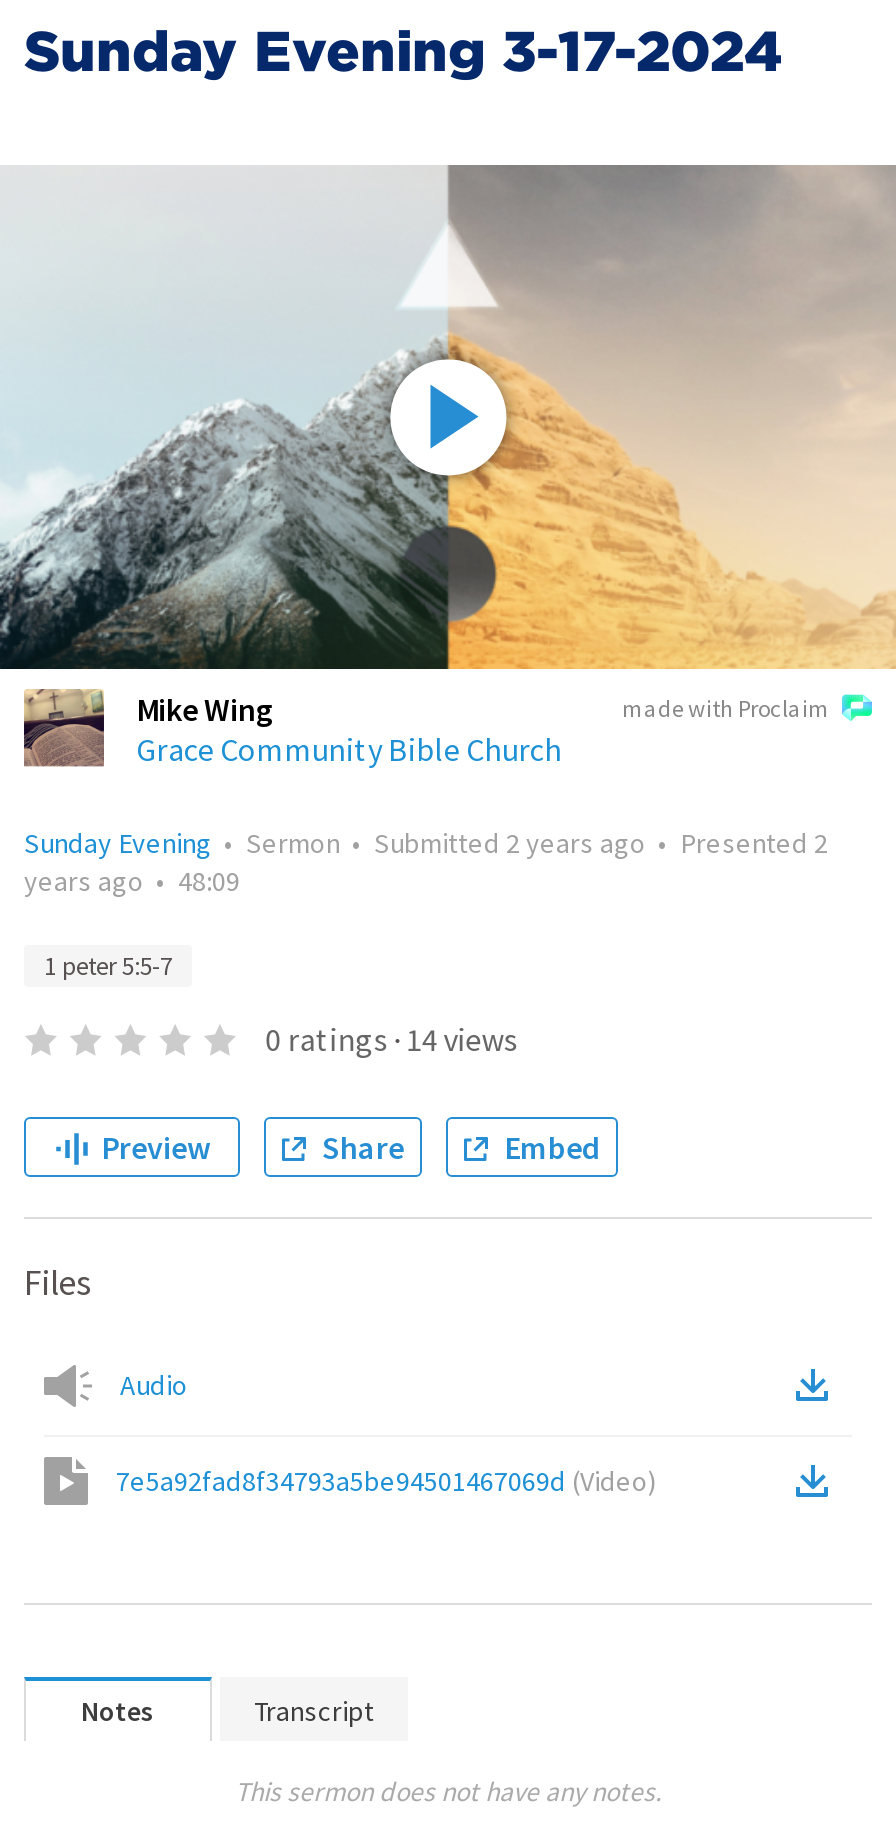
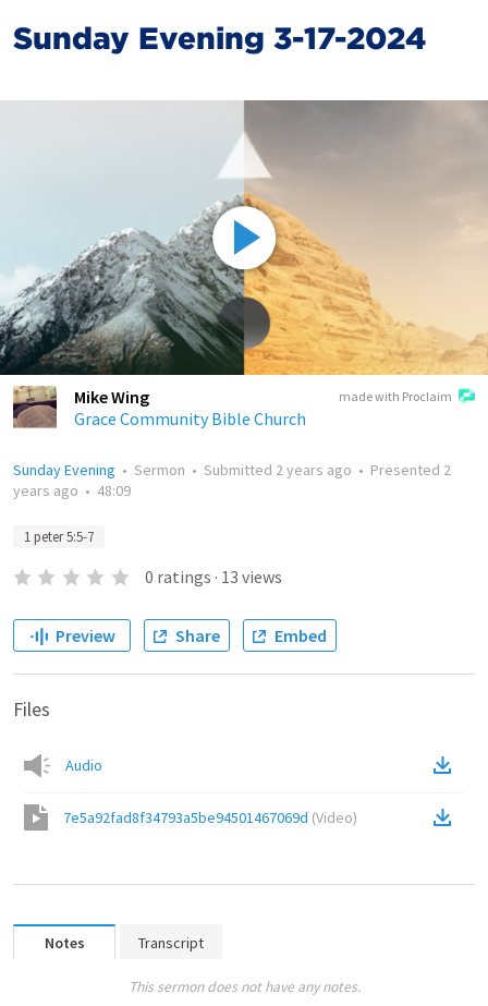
[265,1019,517,1059] 0 ratings · 14 views -> [145,566,282,587] 0 ratings · 13 views

